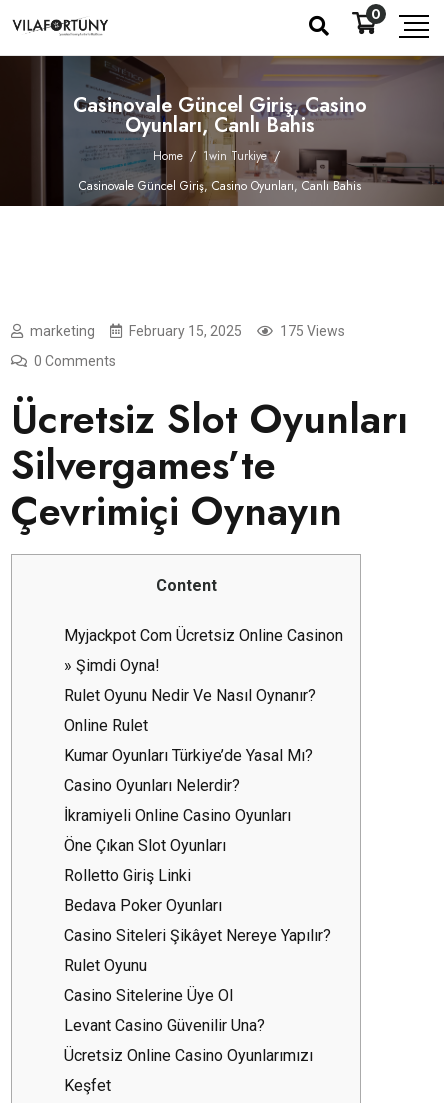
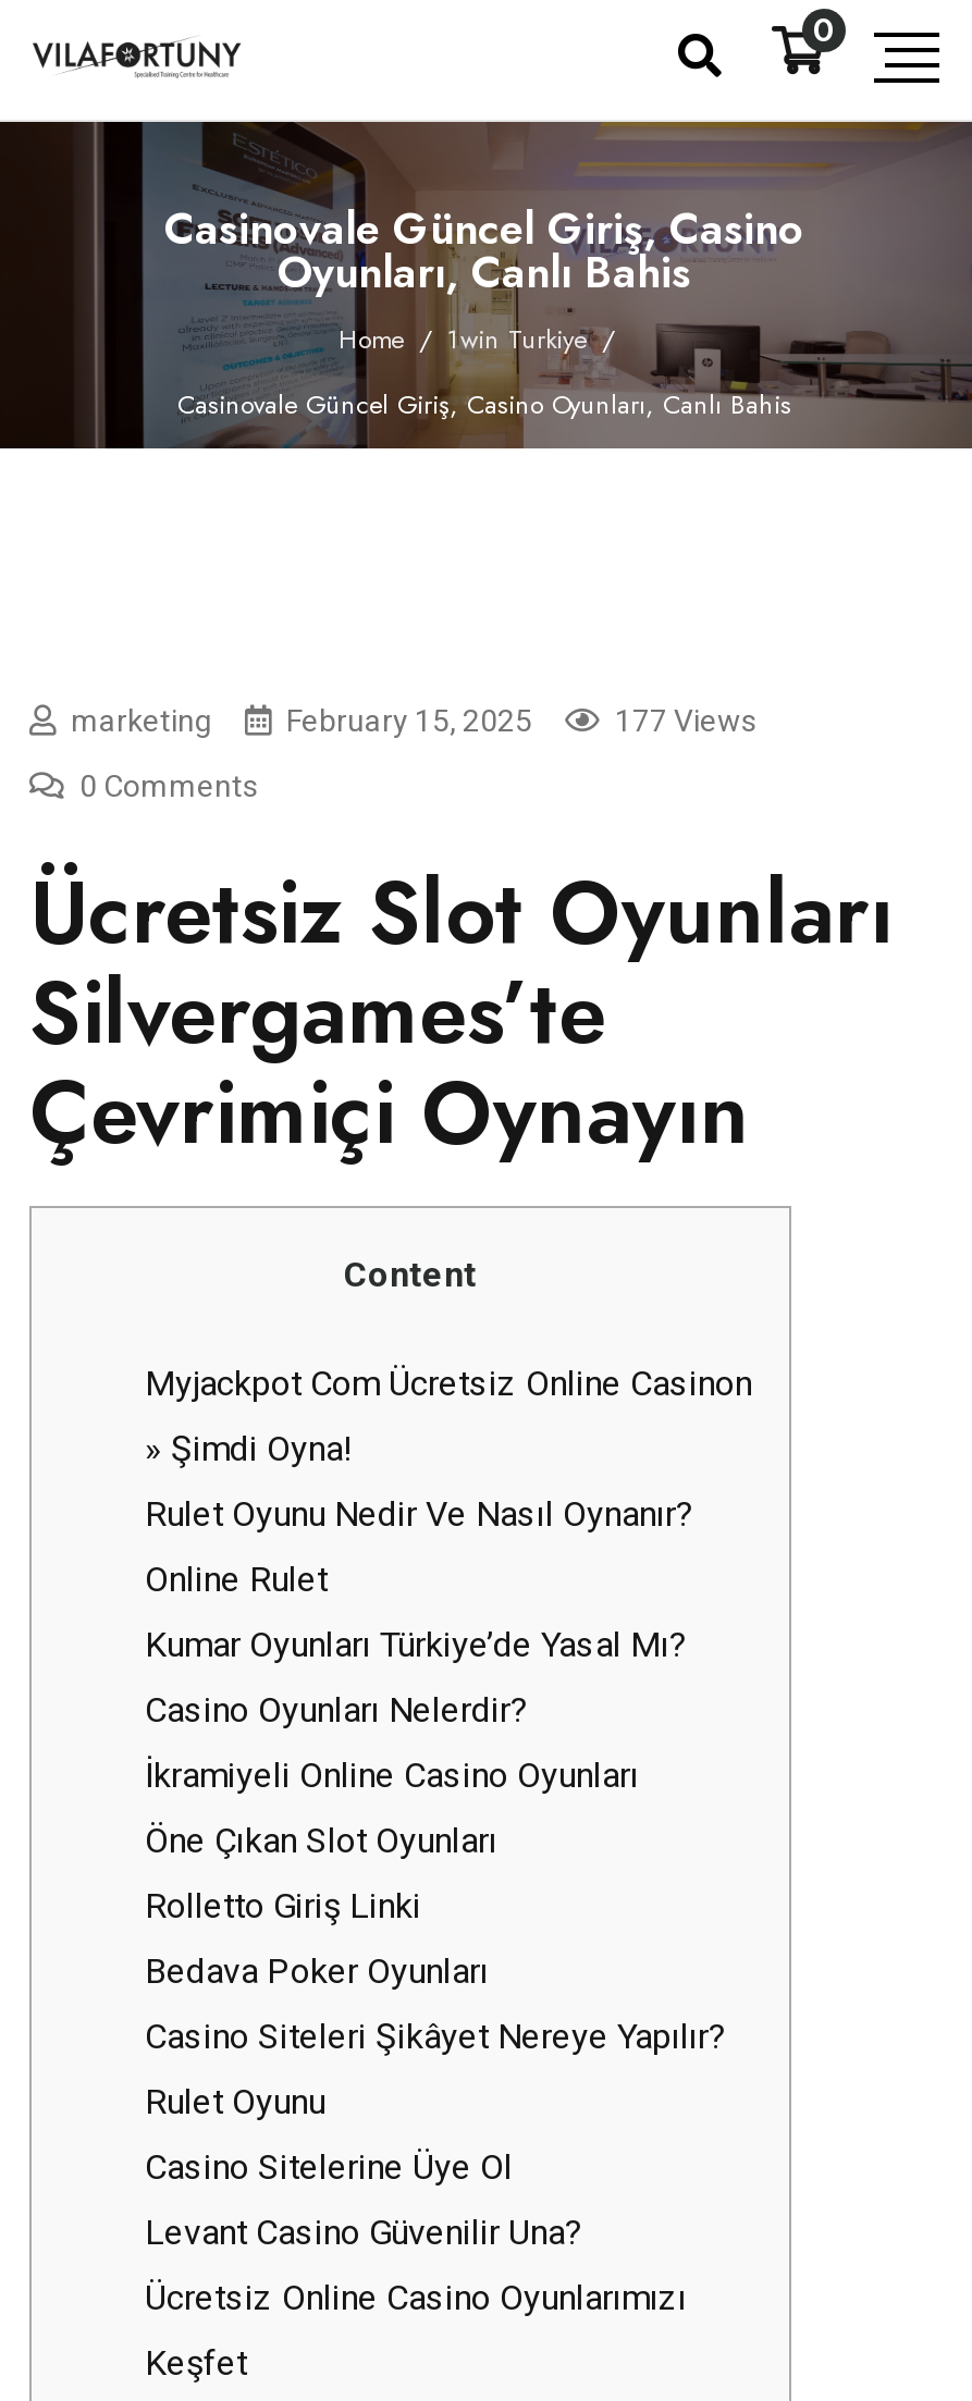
[280,323,345,339] 175 Views -> [615,703,756,738] 177 Views

